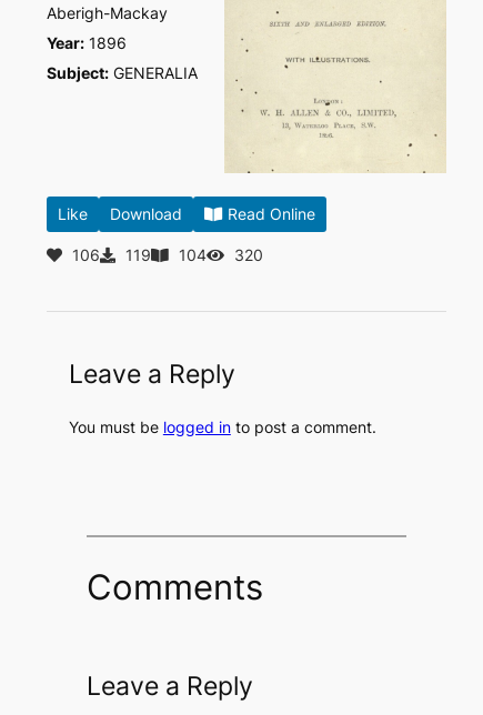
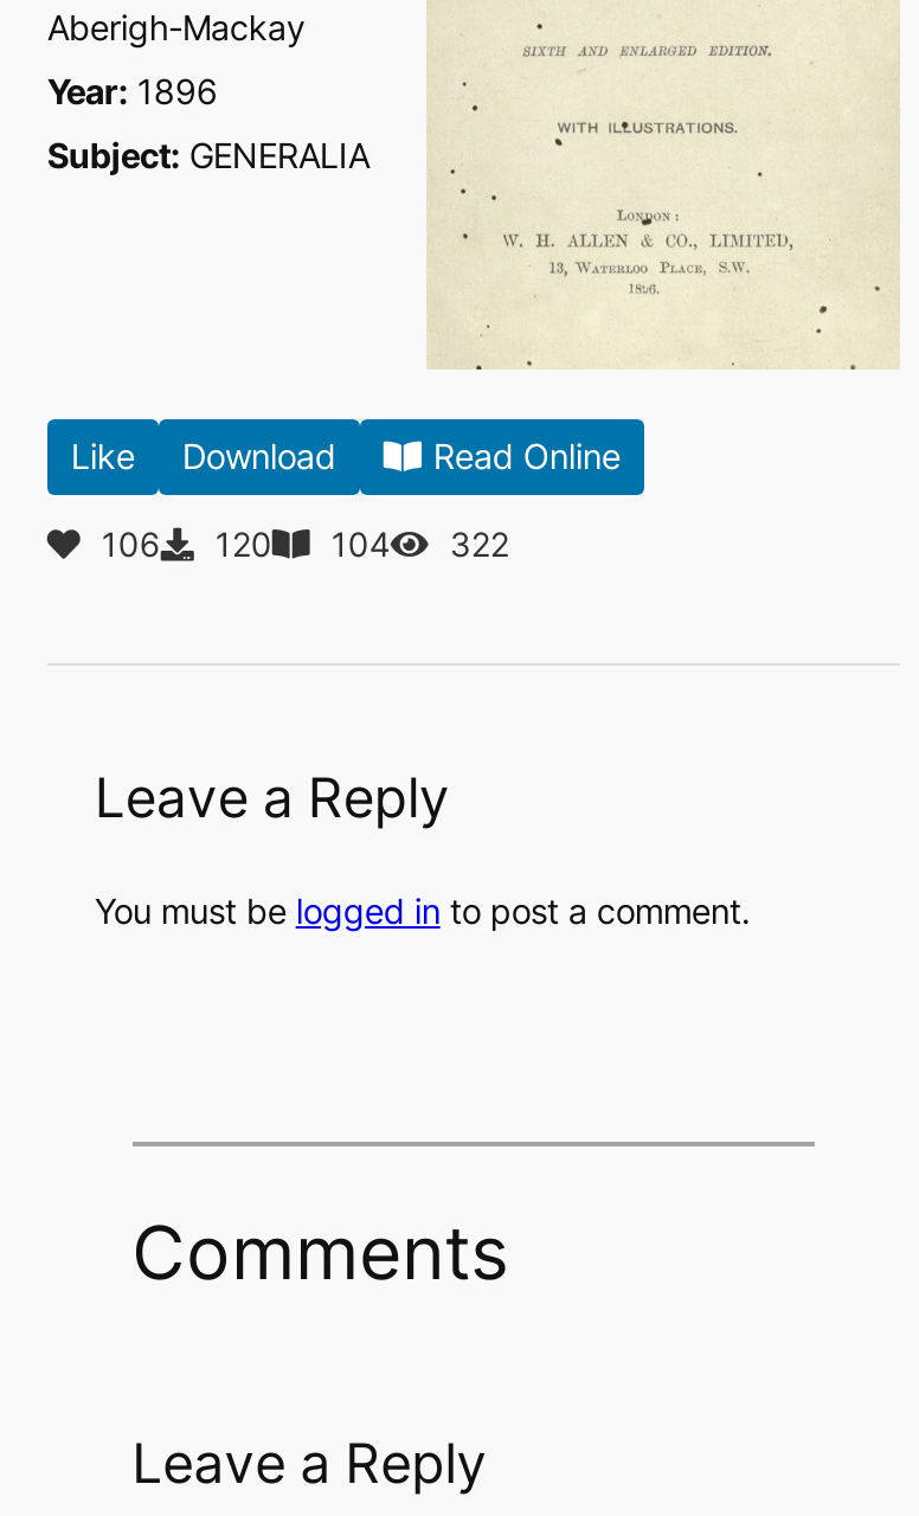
[121,245,151,264] 119 -> [206,523,272,563] 120
[230,245,263,264] 320 -> [440,523,509,563] 322

